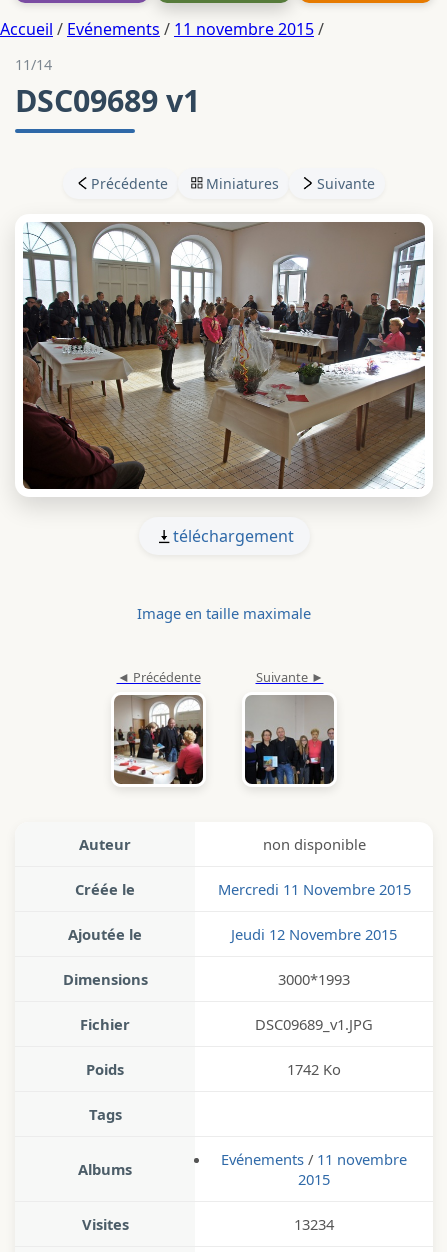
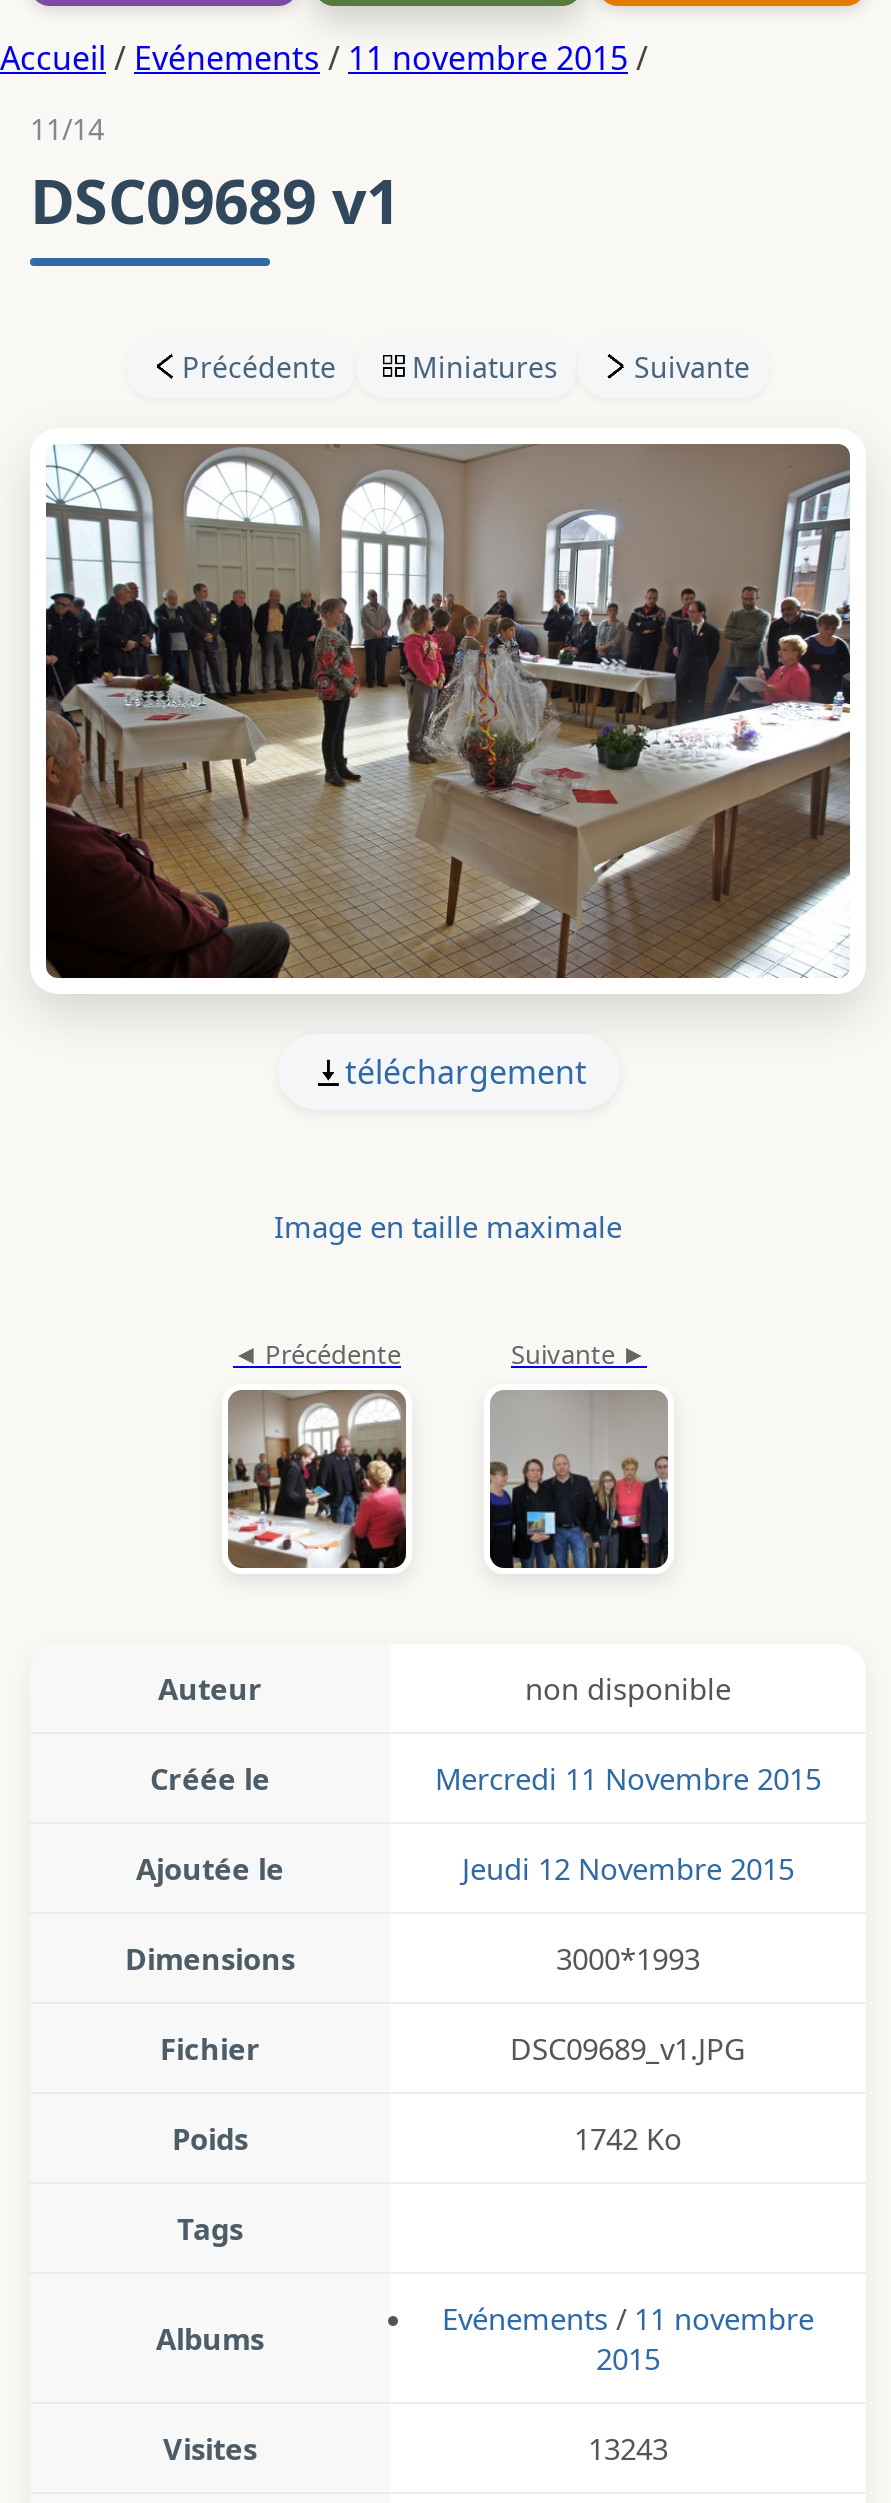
[294,1213,334,1233] 13234 -> [588,2427,668,2467] 13243

